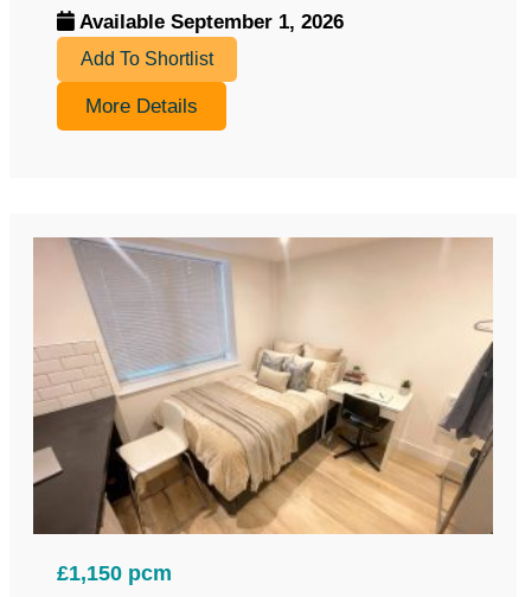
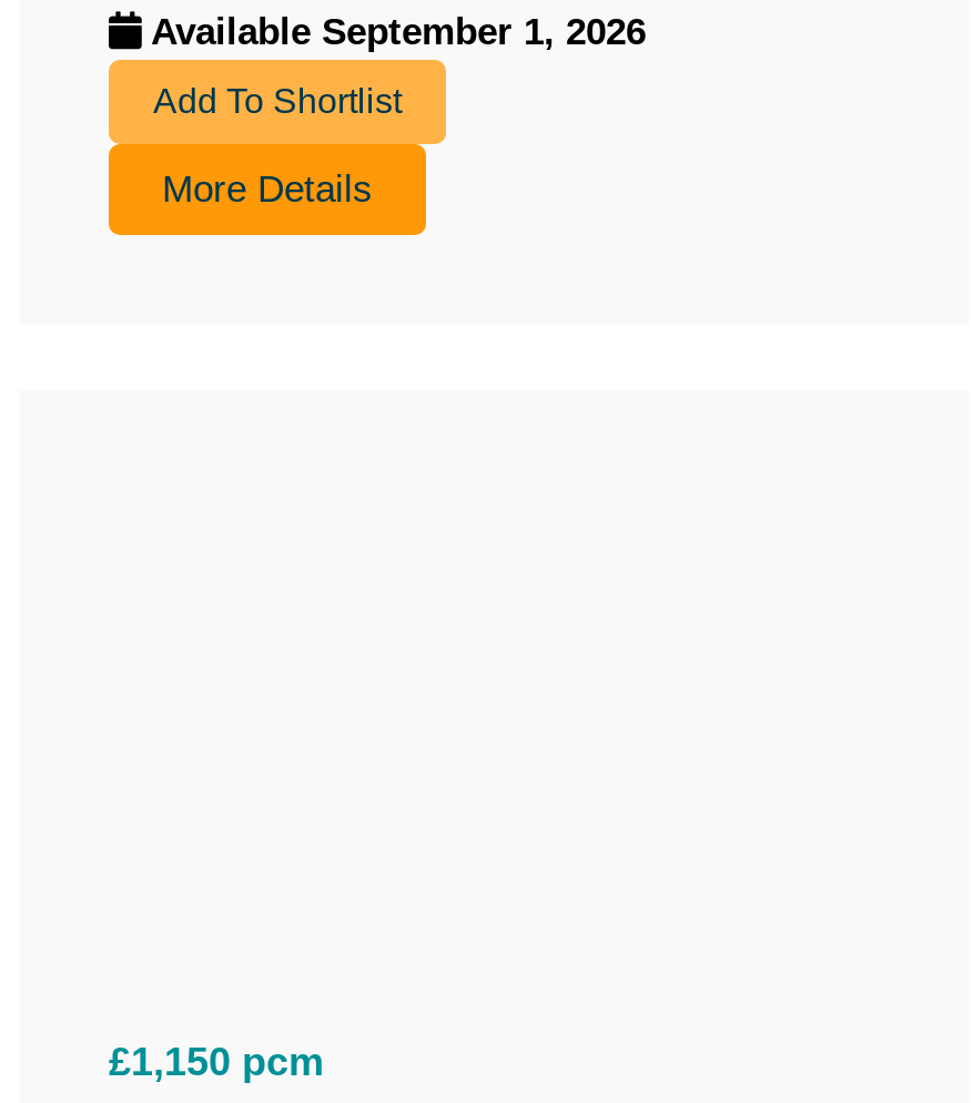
[32,236,494,535] [image] -> none

